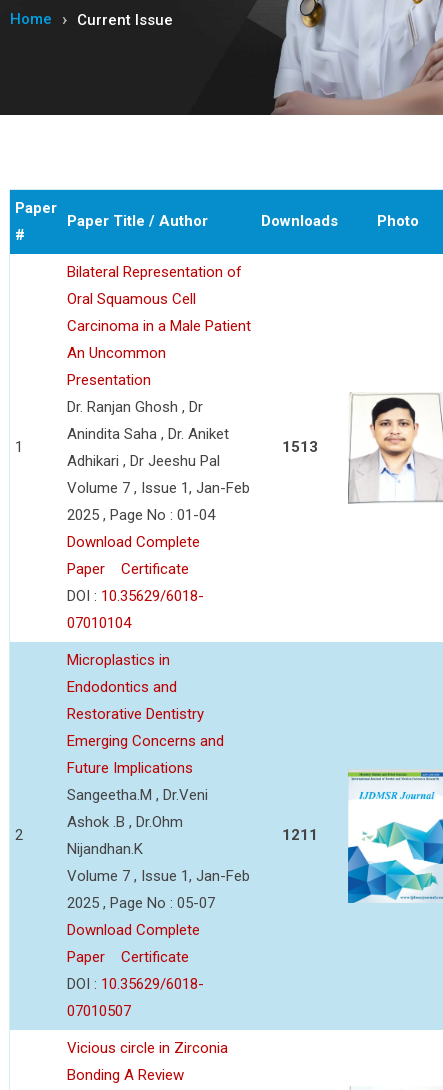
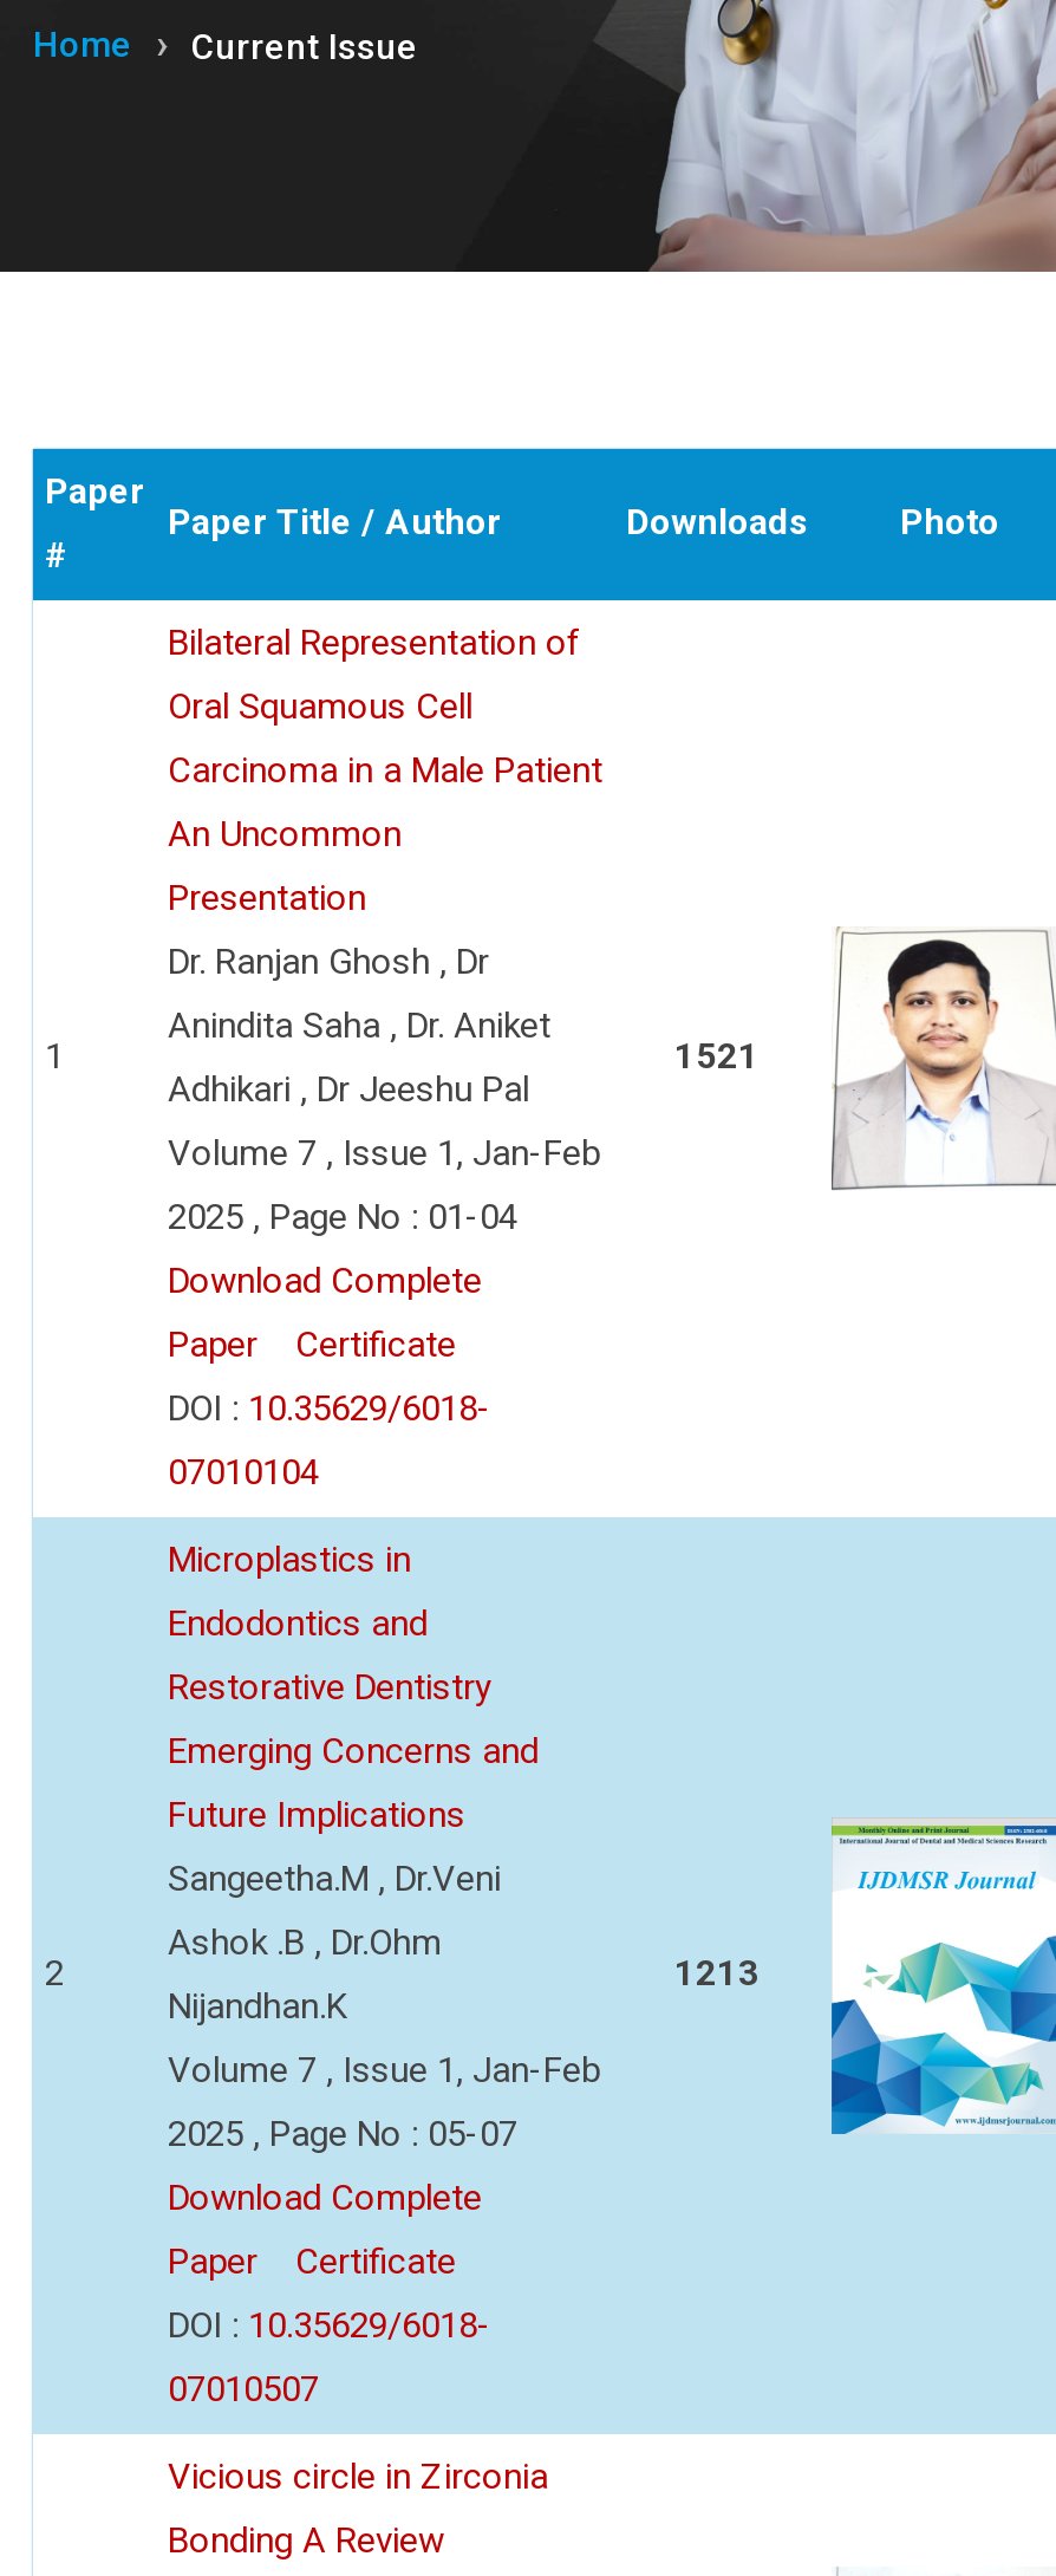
[281,438,317,456] 1513 -> [674,1036,760,1079] 1521
[281,826,317,844] 1211 -> [674,1953,760,1996] 1213

